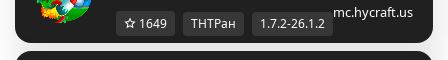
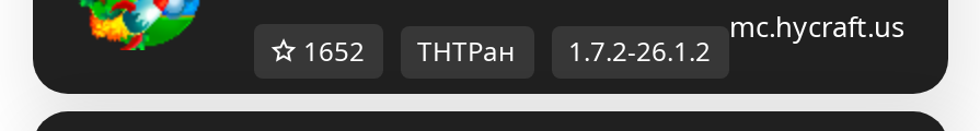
[135,15,324,32] 1649 ТНТРан 1.7.2-26.1.2 -> [297,33,711,70] 1652 ТНТРан 1.7.2-26.1.2

